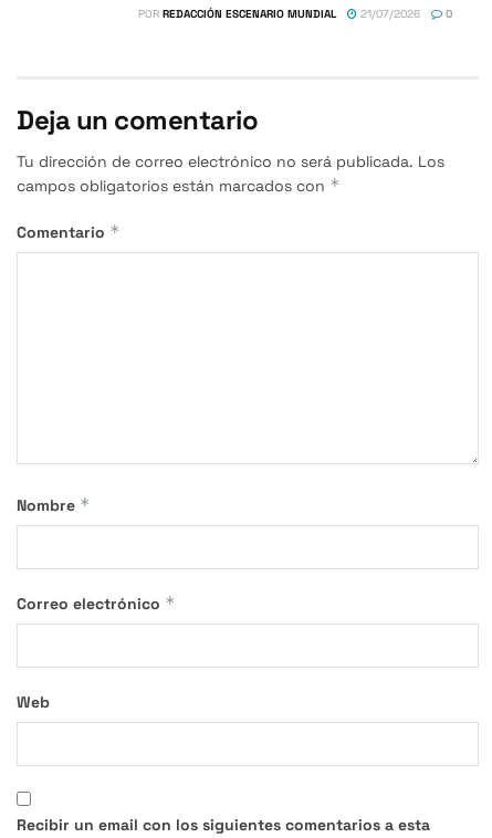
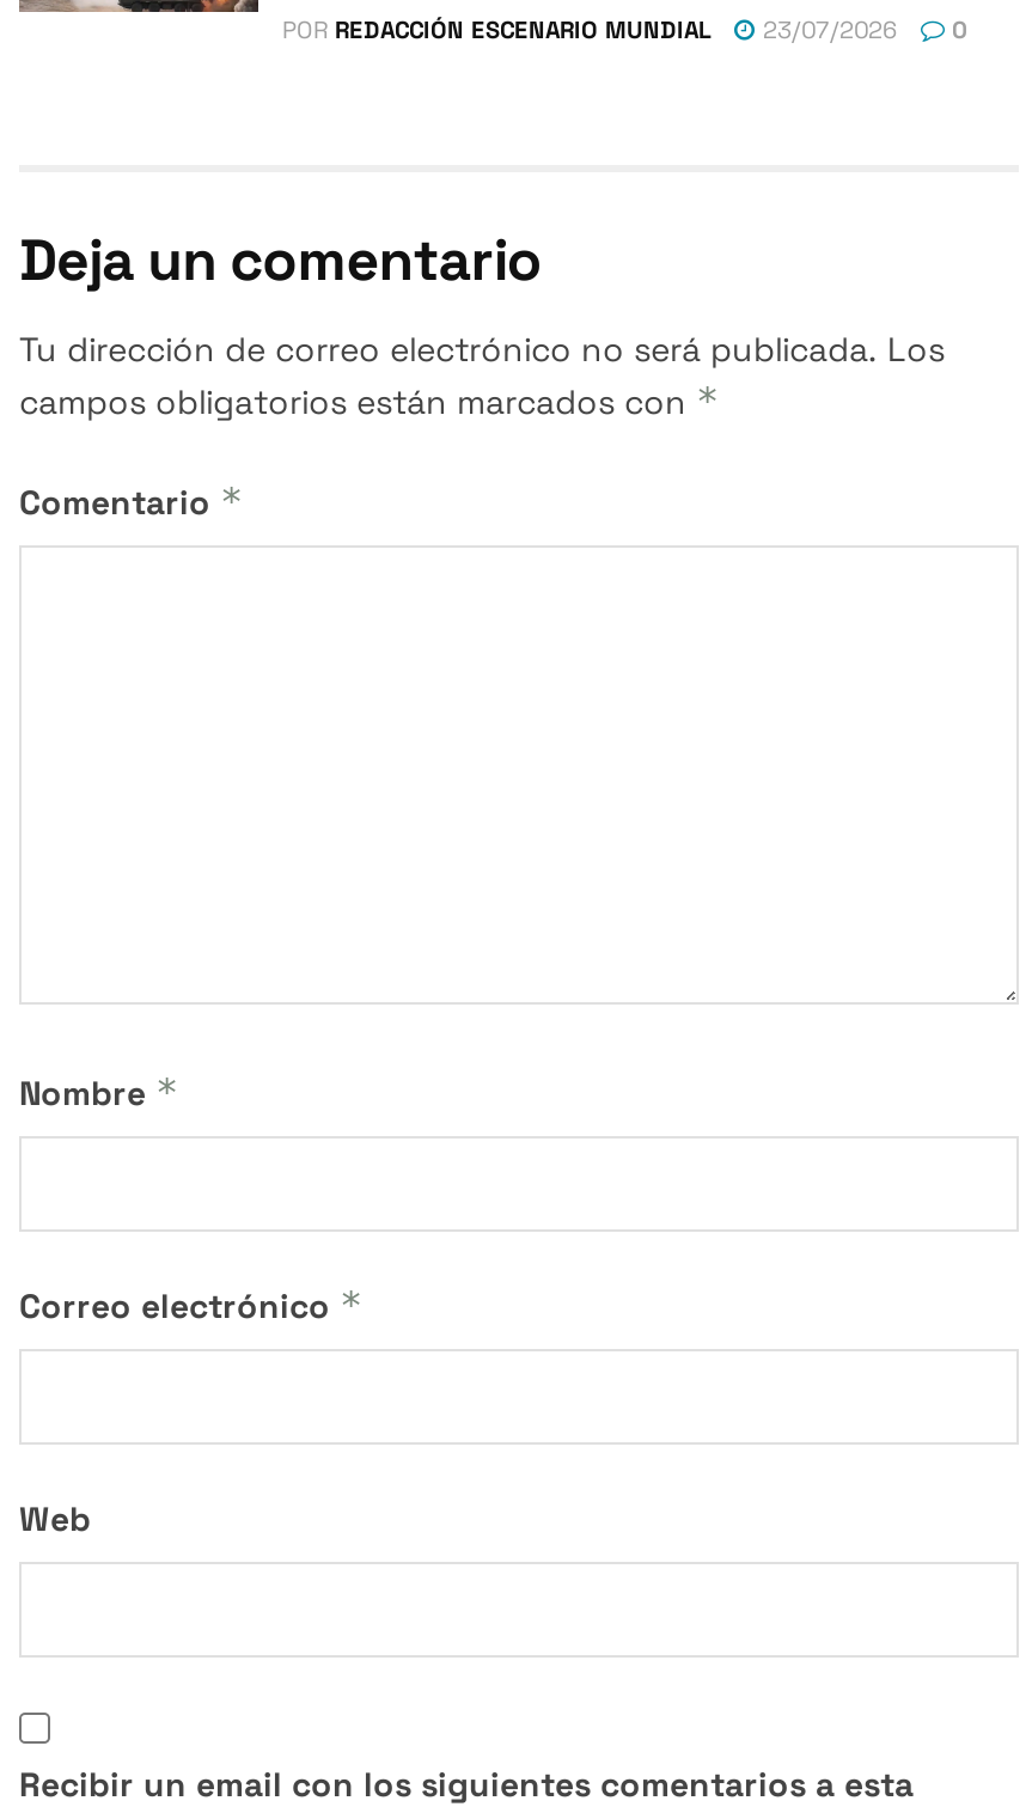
[357,6,420,21] 21/07/2026 -> [756,14,897,45] 23/07/2026

